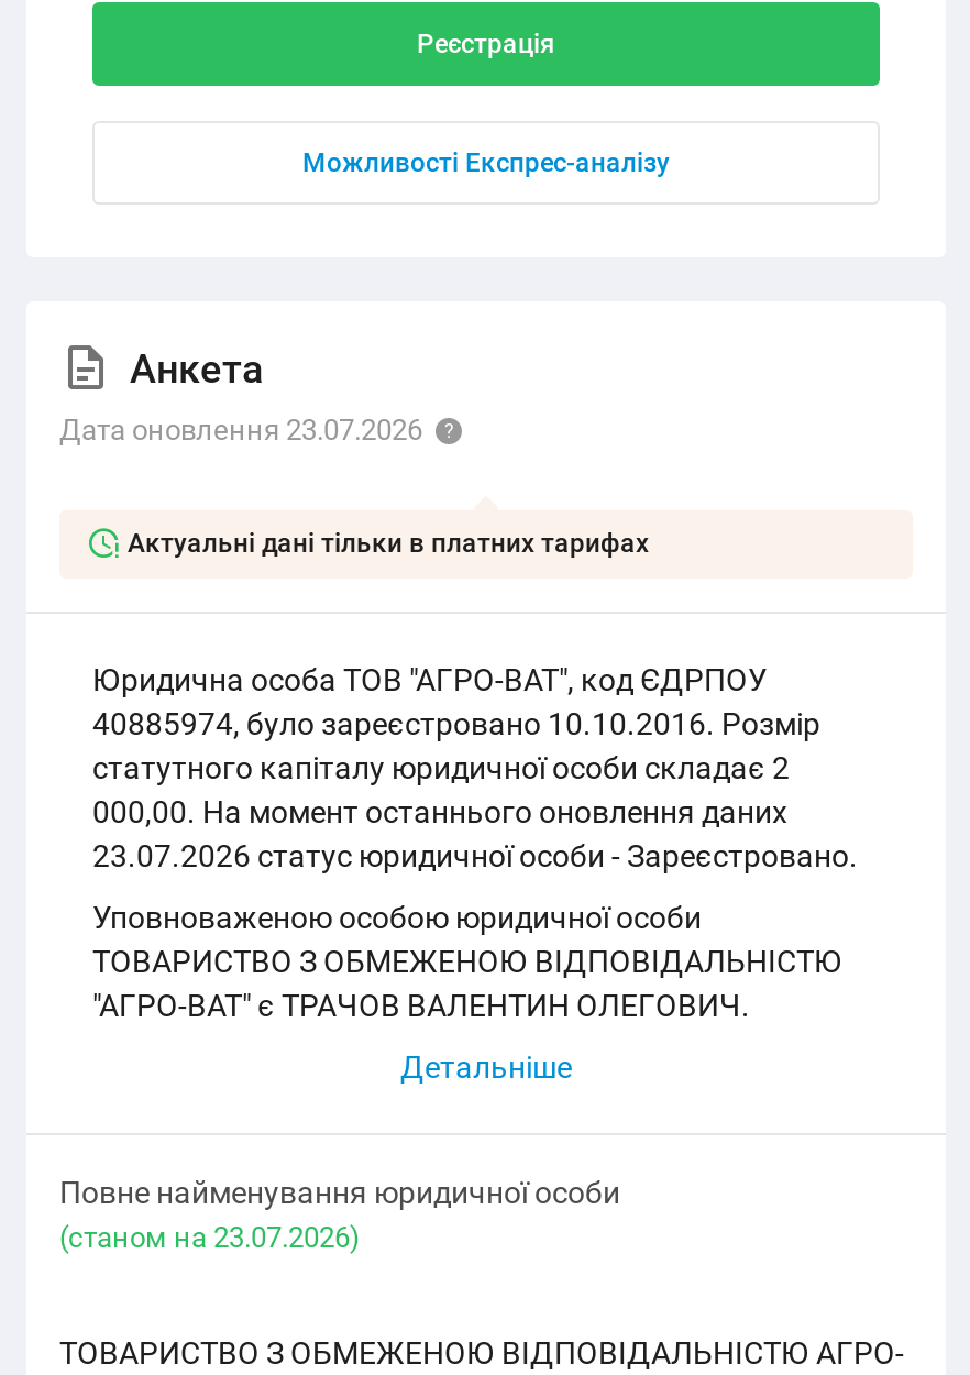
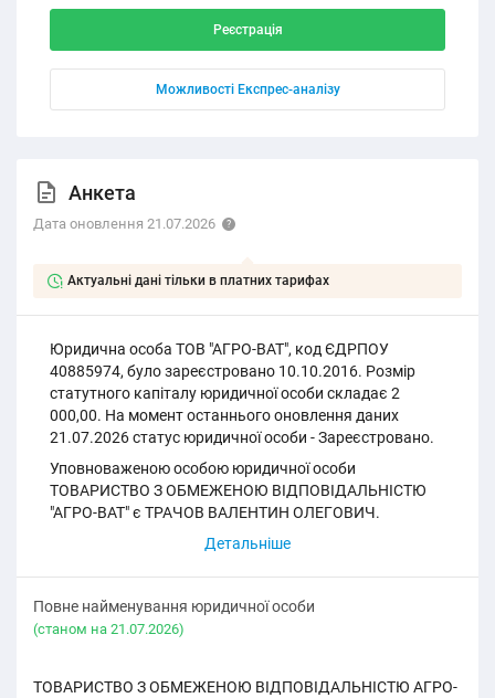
[59,413,422,446] Дата оновлення 23.07.2026 -> [33,215,215,232] Дата оновлення 21.07.2026
[92,839,858,874] 23.07.2026 статус юридичної особи - Зареєстровано. -> [50,429,434,446] 21.07.2026 статус юридичної особи - Зареєстровано.
[59,1221,361,1254] (cтаном на 23.07.2026) -> [33,621,185,637] (cтаном на 21.07.2026)

